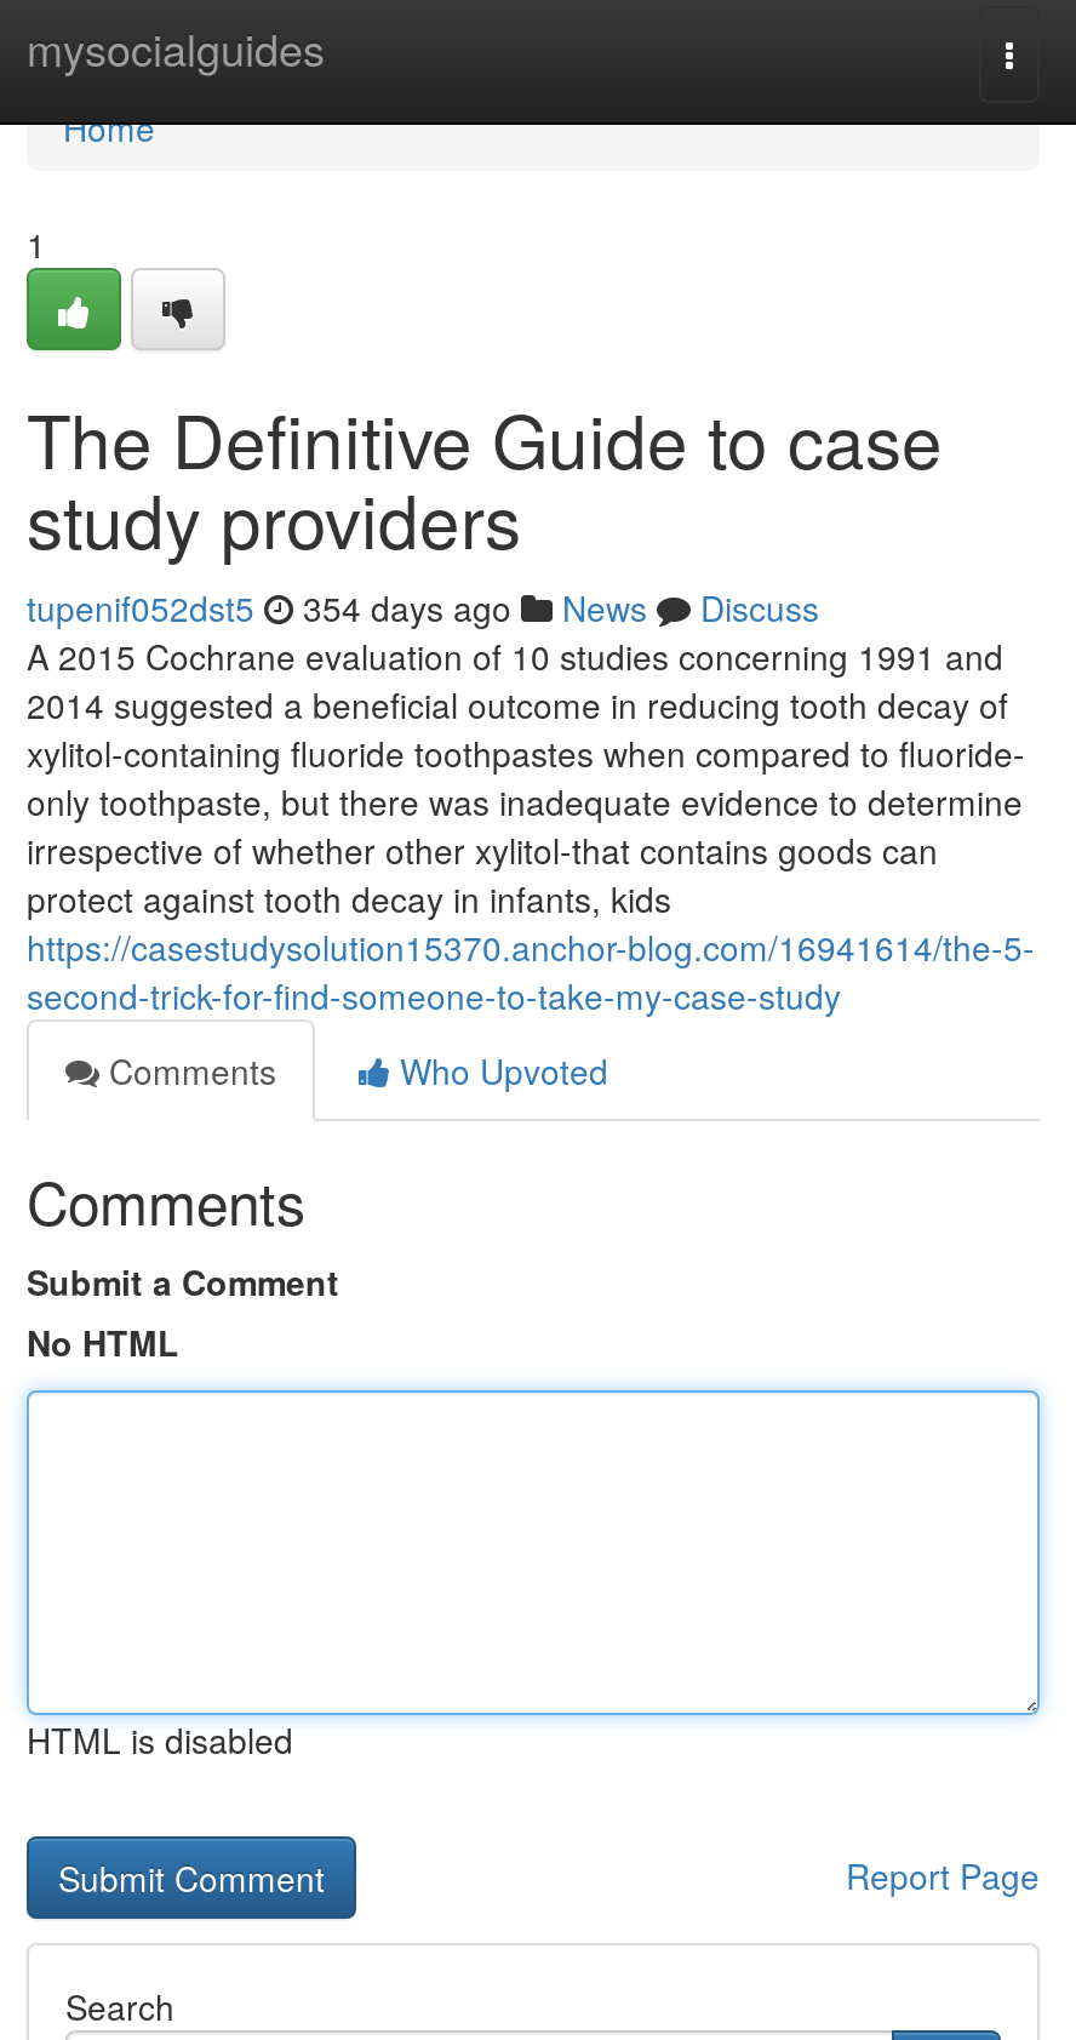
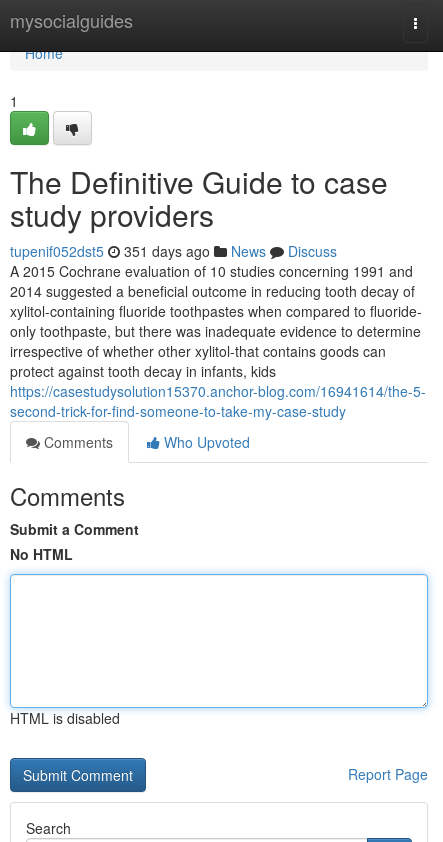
[27,583,819,632] tupenif052dst5 354 days ago News Discuss -> [10,241,337,261] tupenif052dst5 351 days ago News Discuss

